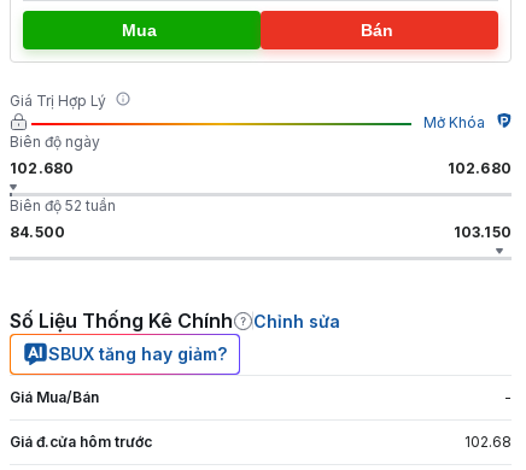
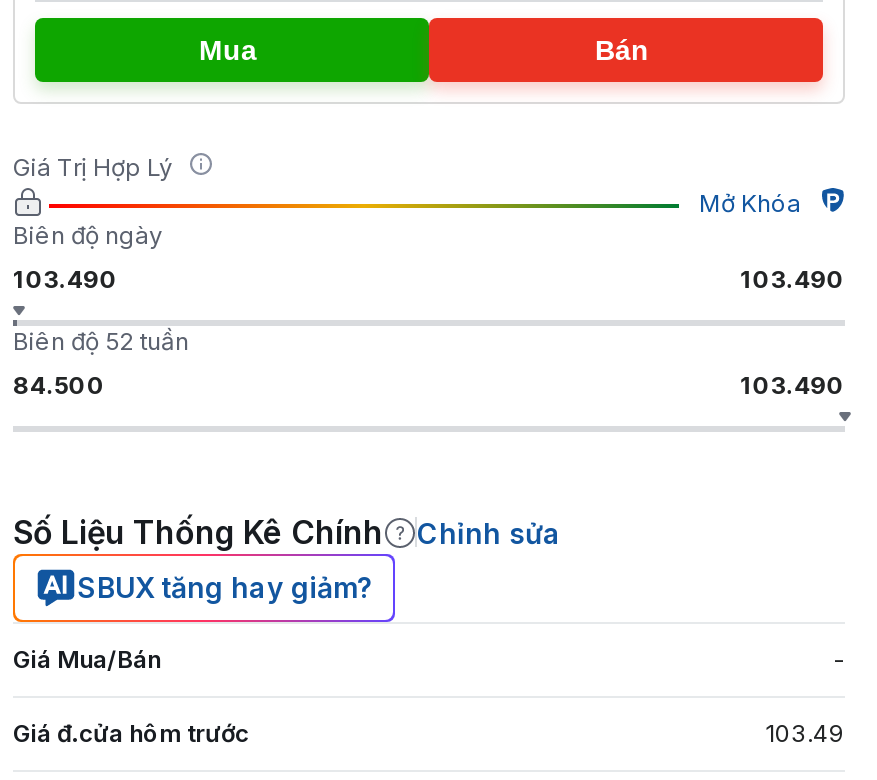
[10,159,74,177] 102.680 -> [13,264,118,294] 103.490
[447,159,512,177] 102.680 -> [740,264,845,294] 103.490
[453,223,512,241] 103.150 -> [740,370,845,400] 103.490
[464,432,512,450] 102.68 -> [765,718,845,748] 103.49

